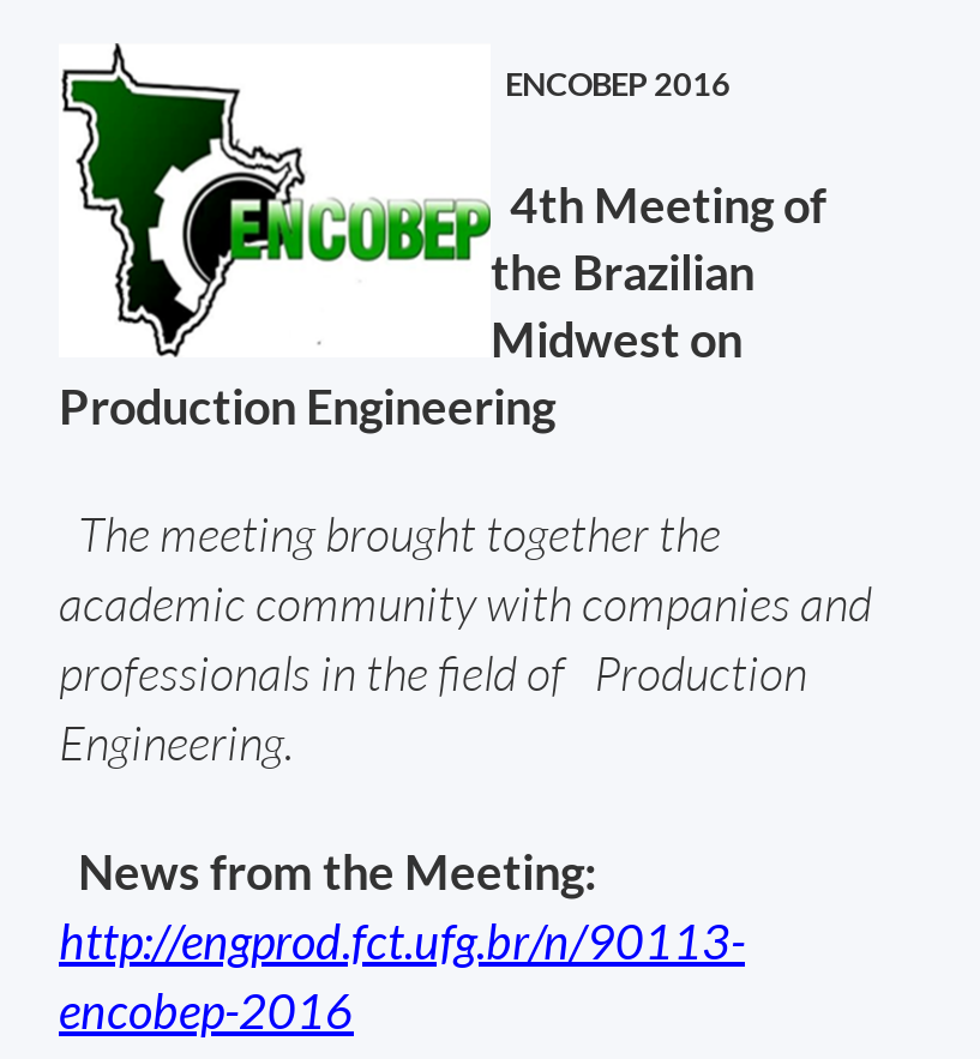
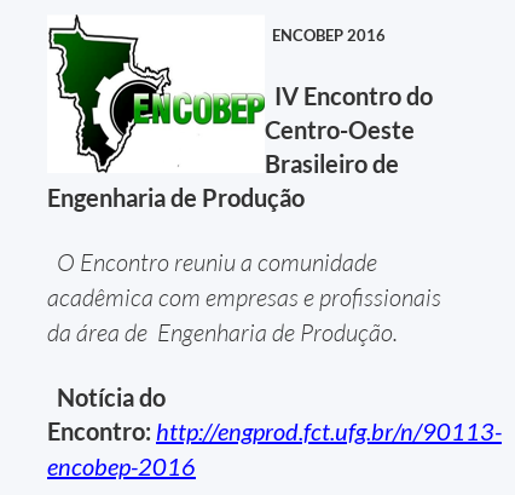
[59,175,826,434] 4th Meeting of | the Brazilian | Midwest on | Production Engineering -> [47,81,433,212] IV Encontro do | Centro-Oeste | Brasileiro de | Engenharia de Produção
[59,503,872,772] The meeting brought together the | academic community with companies and | professionals in the field of Production | Engineering. -> [47,247,441,347] O Encontro reuniu a comunidade | acadêmica com empresas e profissionais | da área de Engenharia de Produção.
[59,841,745,969] News from the Meeting: | http://engprod.fct.ufg.br/n/90113- -> [47,382,502,445] Notícia do | Encontro: http://engprod.fct.ufg.br/n/90113-

